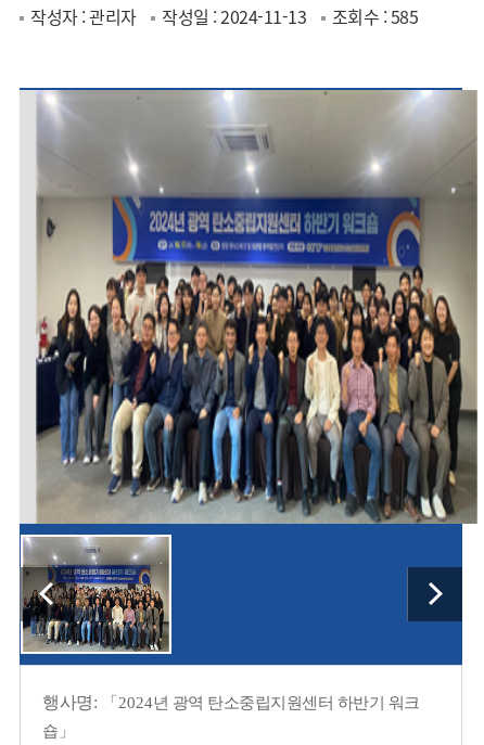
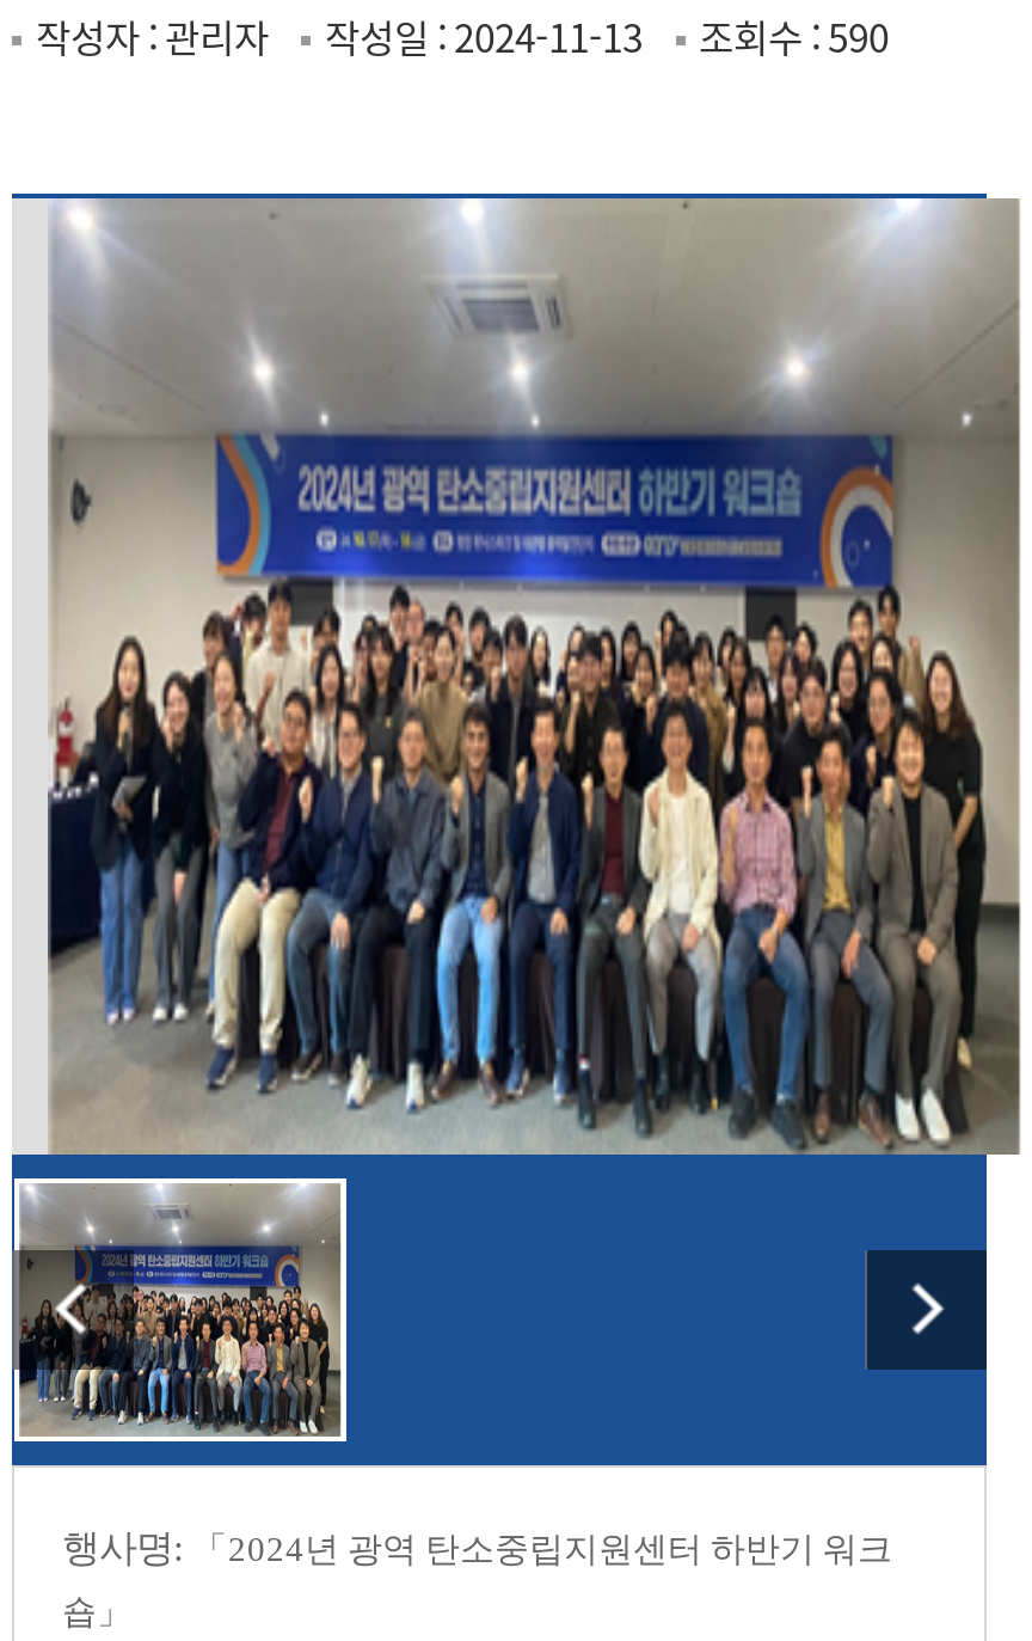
[30,3,418,29] 작성자 : 관리자 작성일 : 2024-11-13 조회수 : 585 -> [36,7,889,65] 작성자 : 관리자 작성일 : 2024-11-13 조회수 : 590

